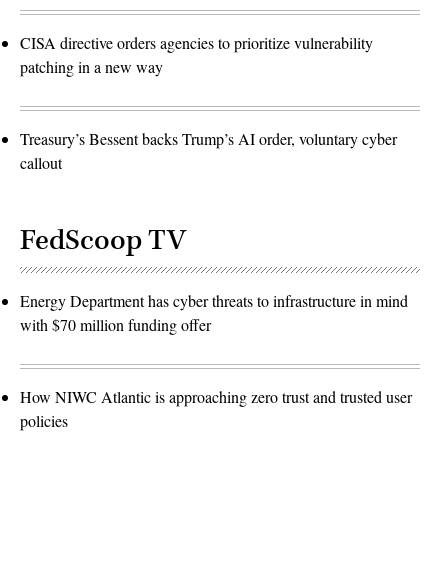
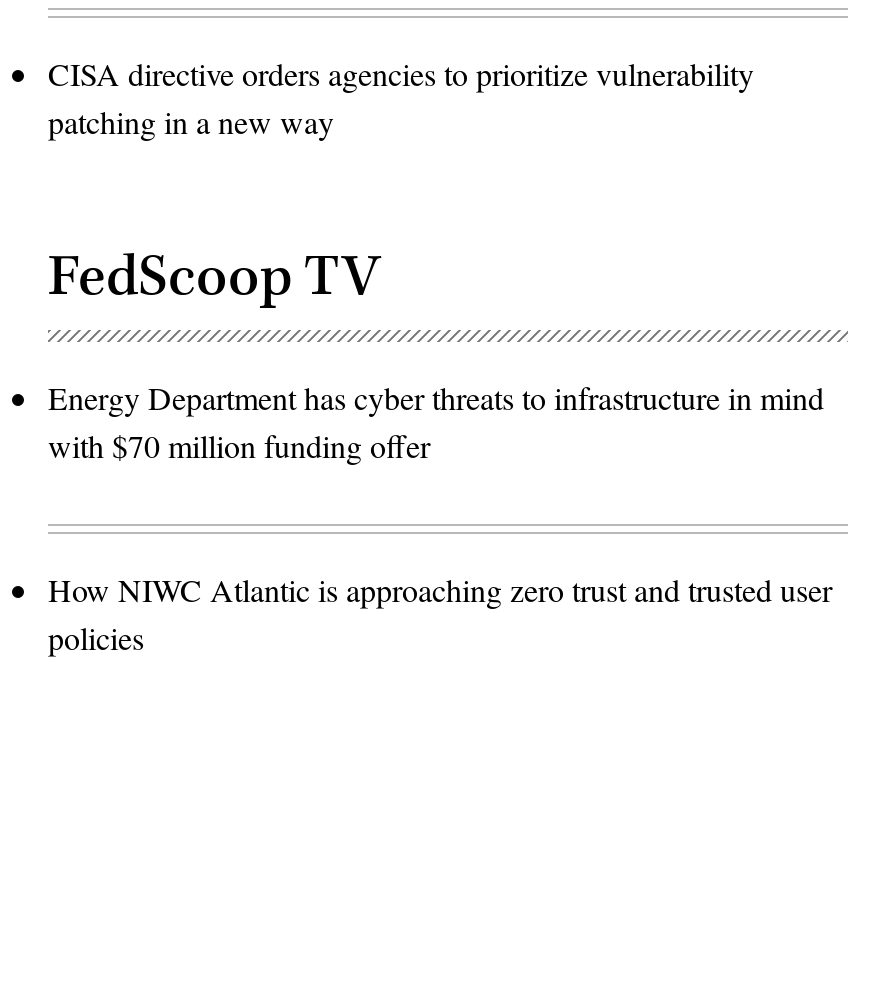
[20,128,397,173] Treasury’s Bessent backs Trump’s AI order, voluntary cyber | callout -> none

